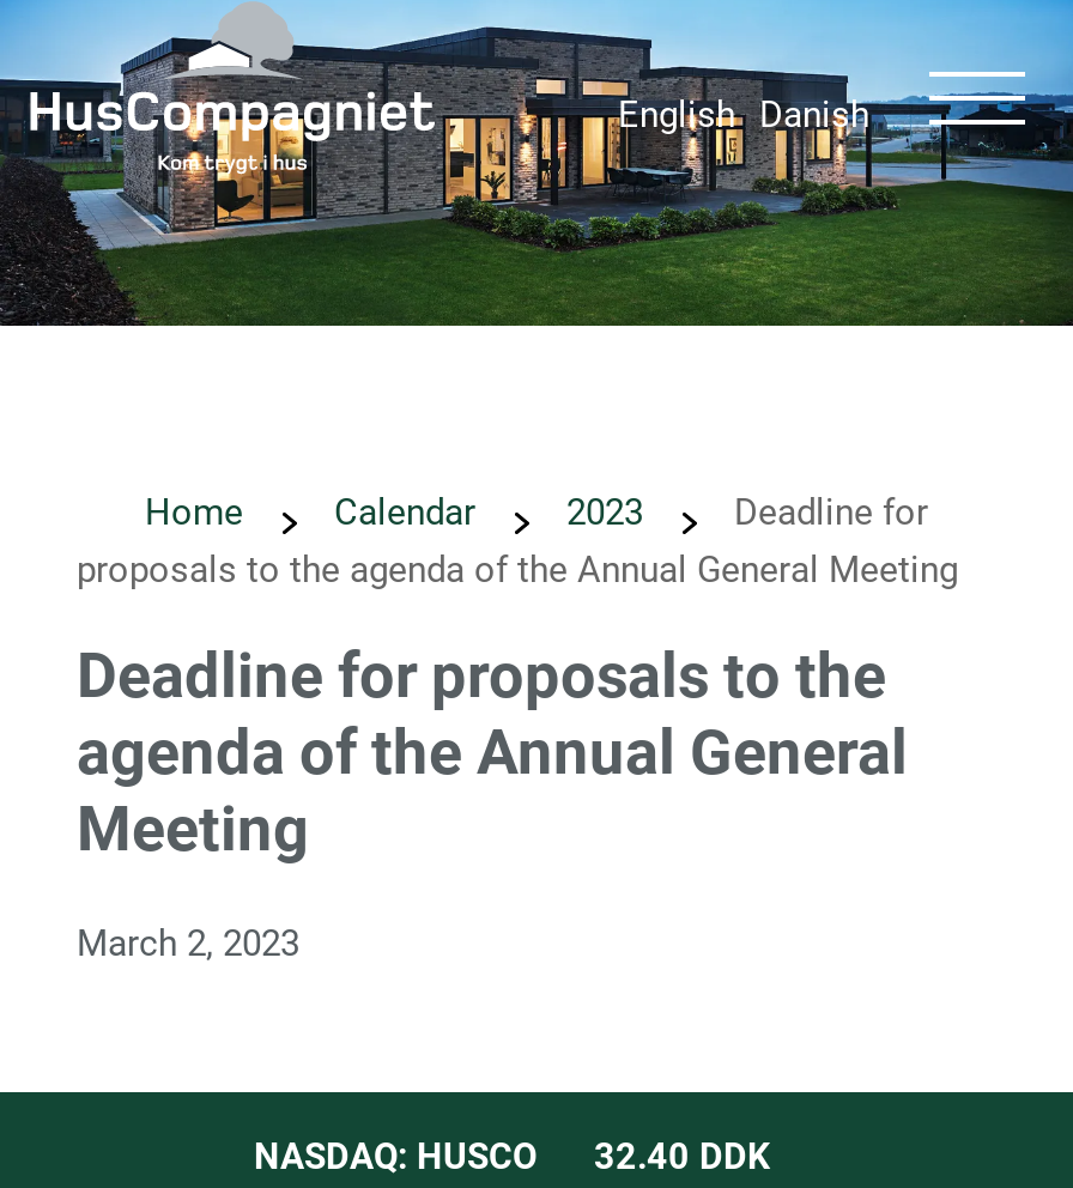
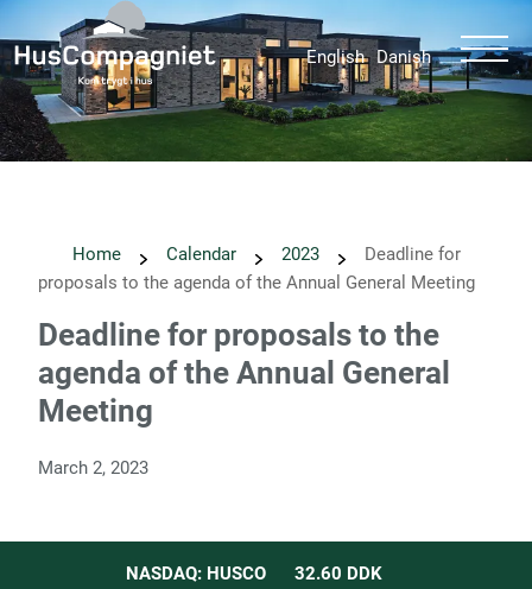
[254,1135,771,1178] NASDAQ: HUSCO 32.40 DDK -> [126,563,382,584] NASDAQ: HUSCO 32.60 DDK

